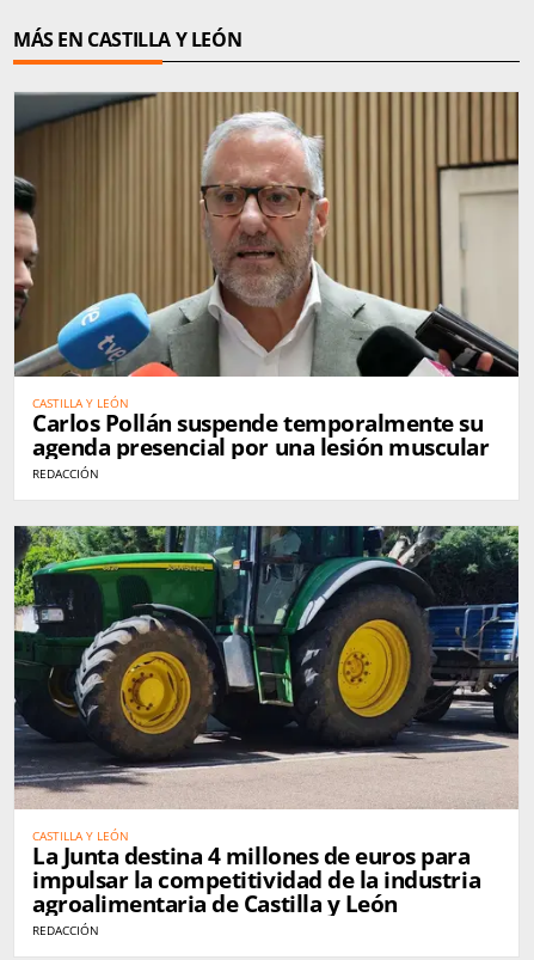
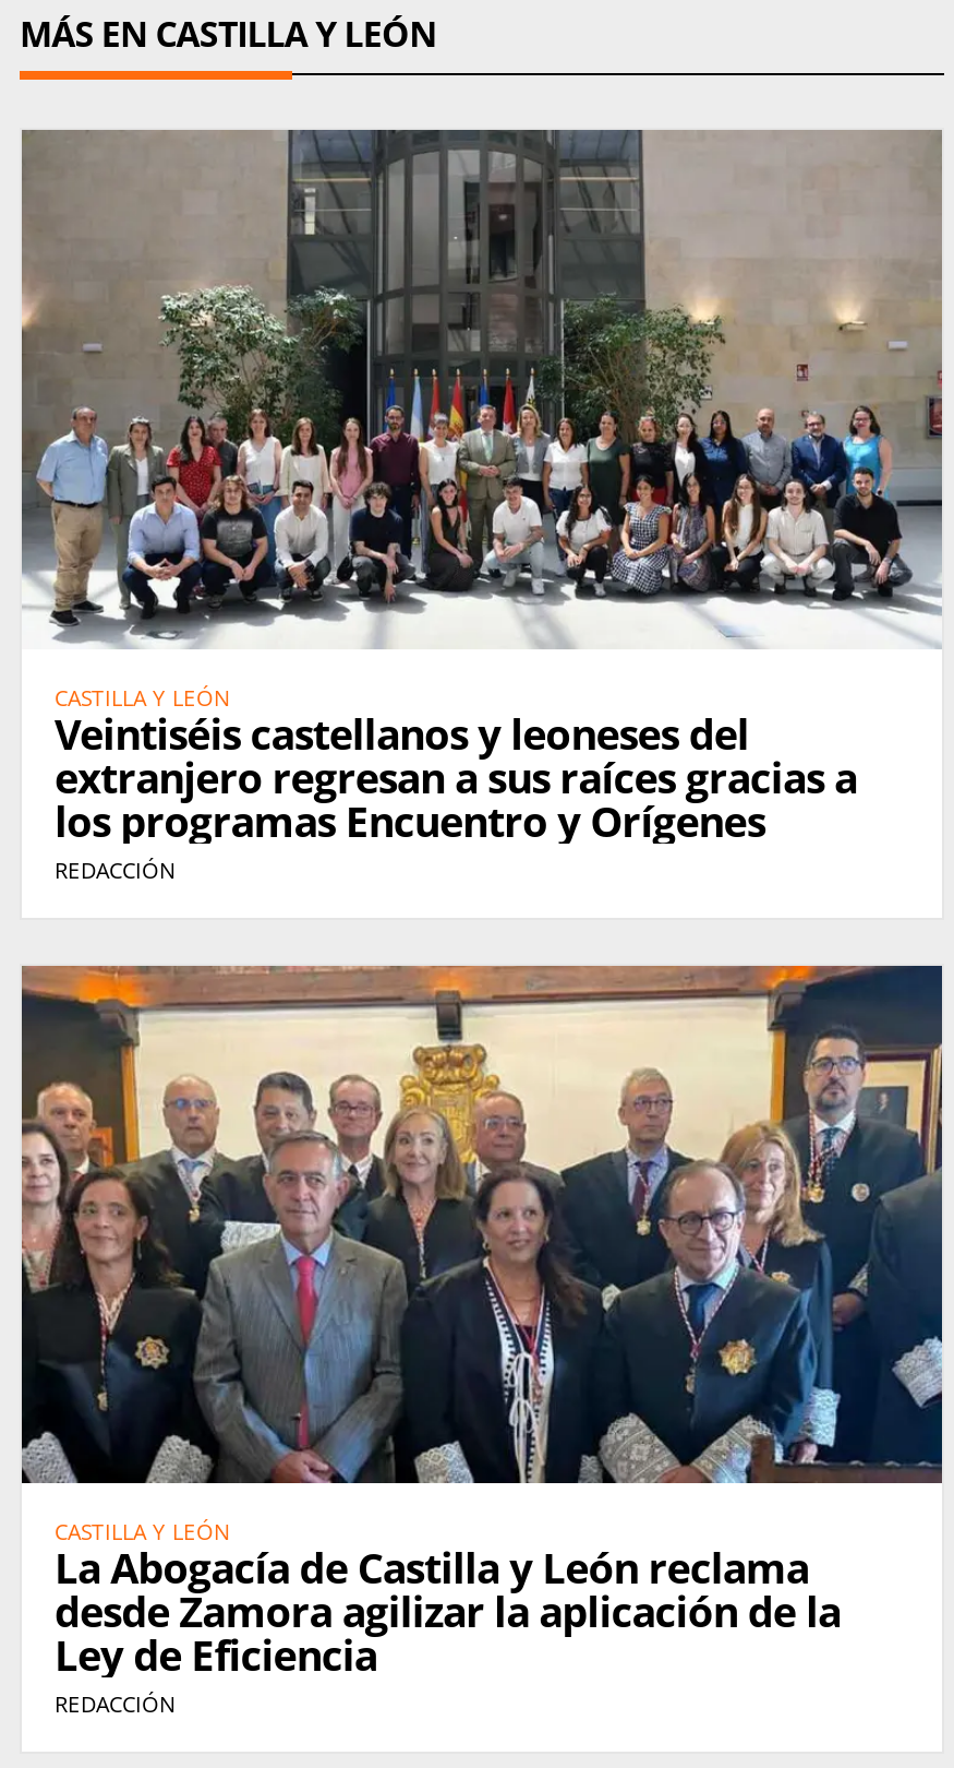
[13,91,520,462] [image] | Carlos Pollán suspende temporalmente su | agenda presencial por una lesión muscular -> [20,128,944,850] [image] | Veintiséis castellanos y leoneses del | extranjero regresan a sus raíces gracias a | los programas Encuentro y Orígenes
[13,525,520,919] [image] | La Junta destina 4 millones de euros para | impulsar la competitividad de la industria | agroalimentaria de Castilla y León -> [20,964,944,1684] [image] | La Abogacía de Castilla y León reclama | desde Zamora agilizar la aplicación de la | Ley de Eficiencia

